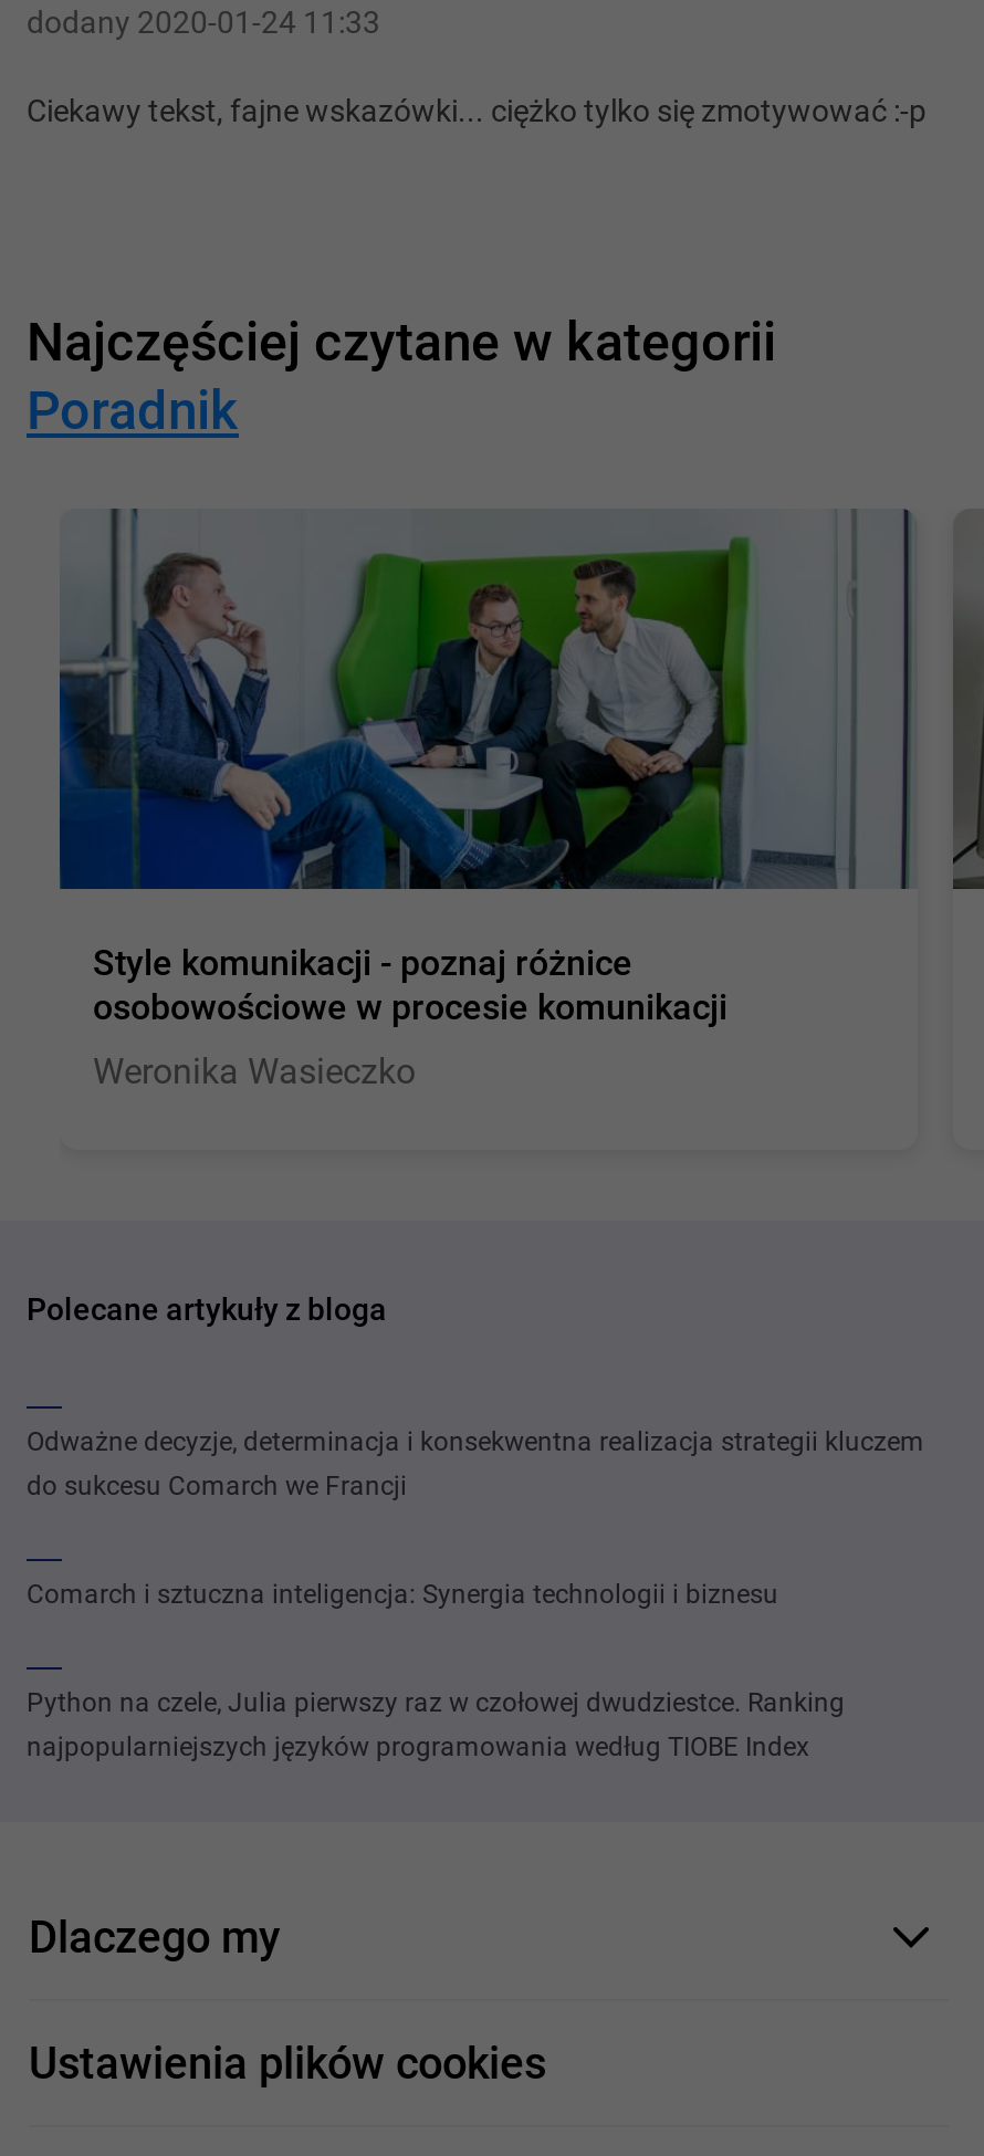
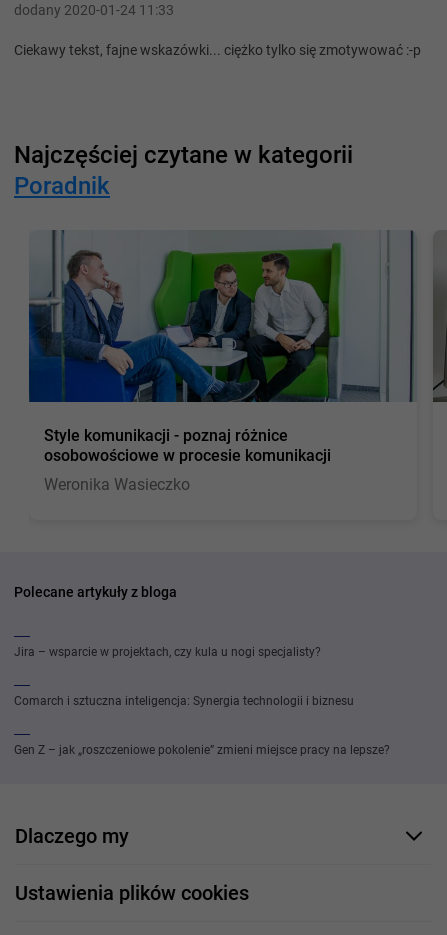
[27,1426,924,1501] Odważne decyzje, determinacja i konsekwentna realizacja strategii kluczem | do sukcesu Comarch we Francji -> [14,645,321,659] Jira – wsparcie w projektach, czy kula u nogi specjalisty?
[27,1687,845,1762] Python na czele, Julia pierwszy raz w czołowej dwudziestce. Ranking | najpopularniejszych języków programowania według TIOBE Index -> [14,743,390,757] Gen Z – jak „roszczeniowe pokolenie” zmieni miejsce pracy na lepsze?

